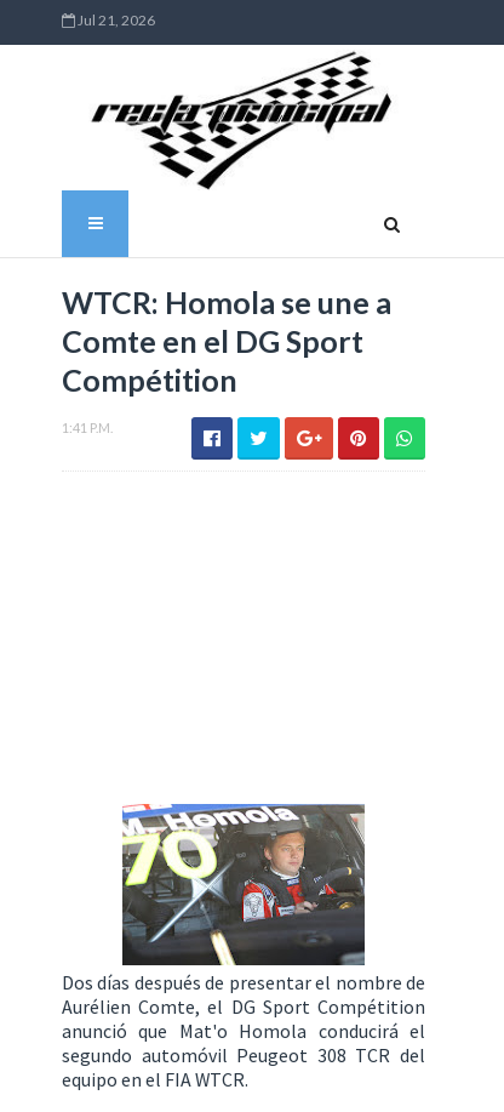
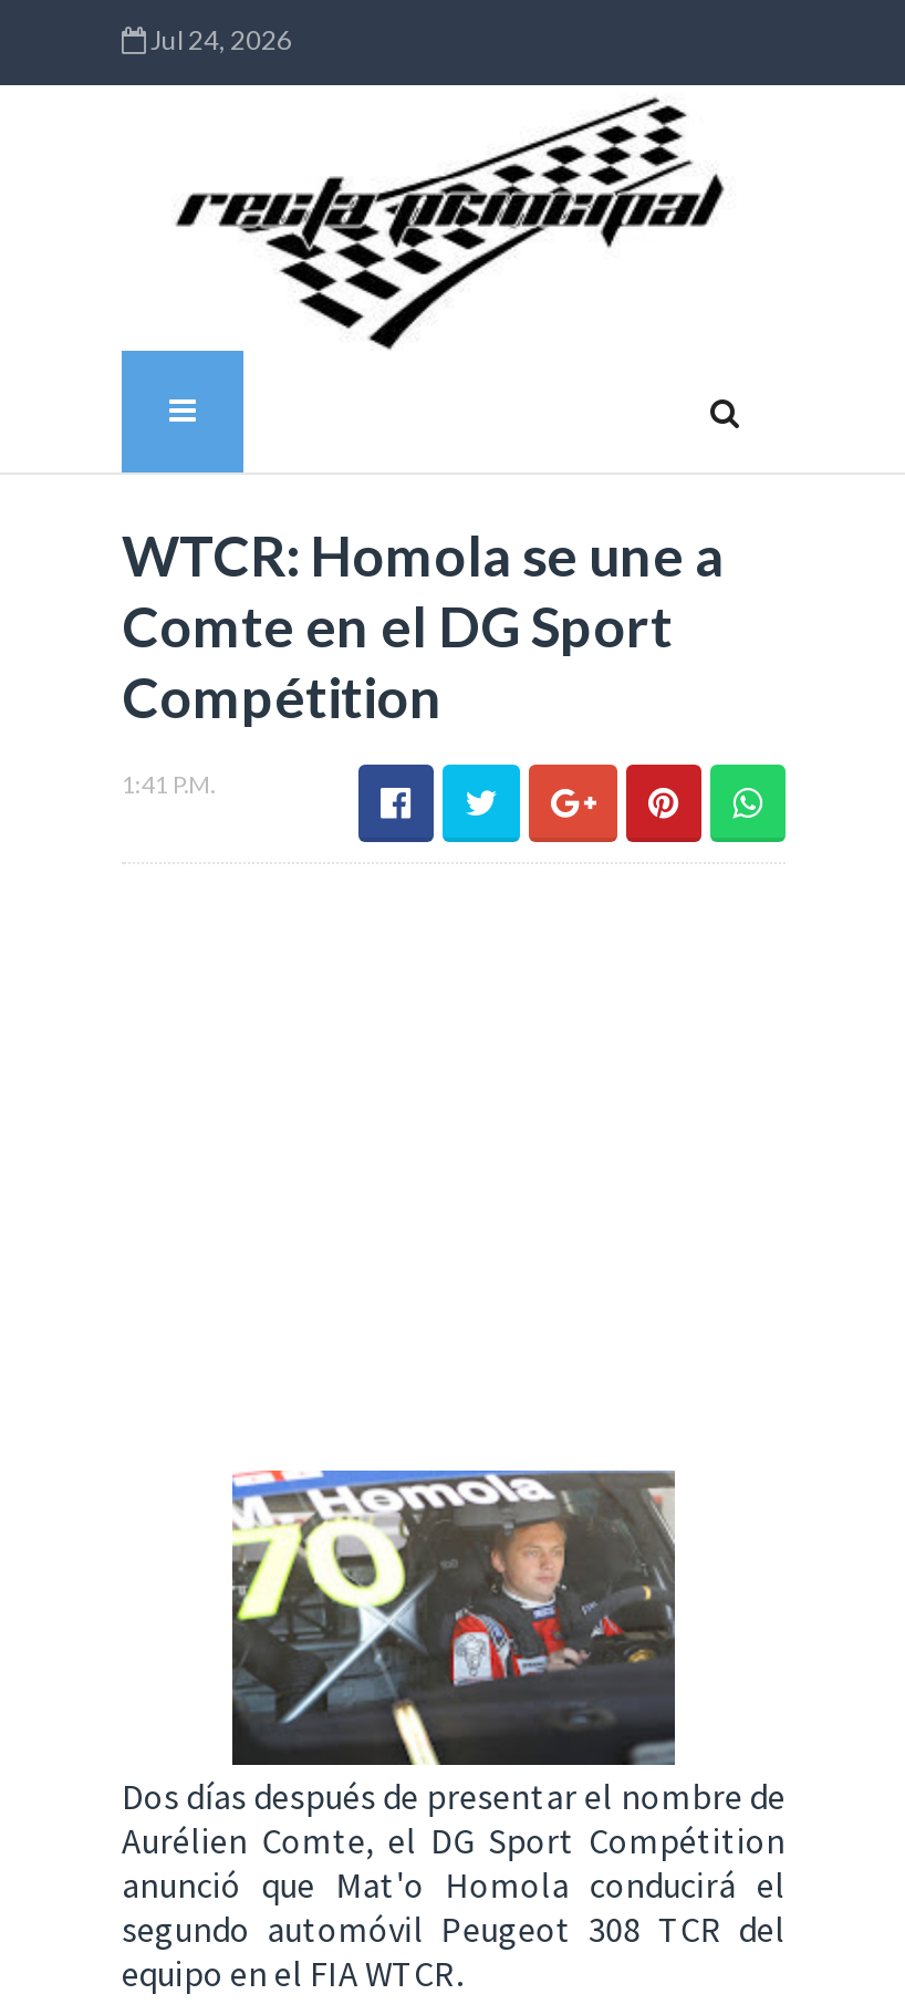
[78,11,155,29] Jul 21, 2026 -> [150,23,292,56] Jul 24, 2026

